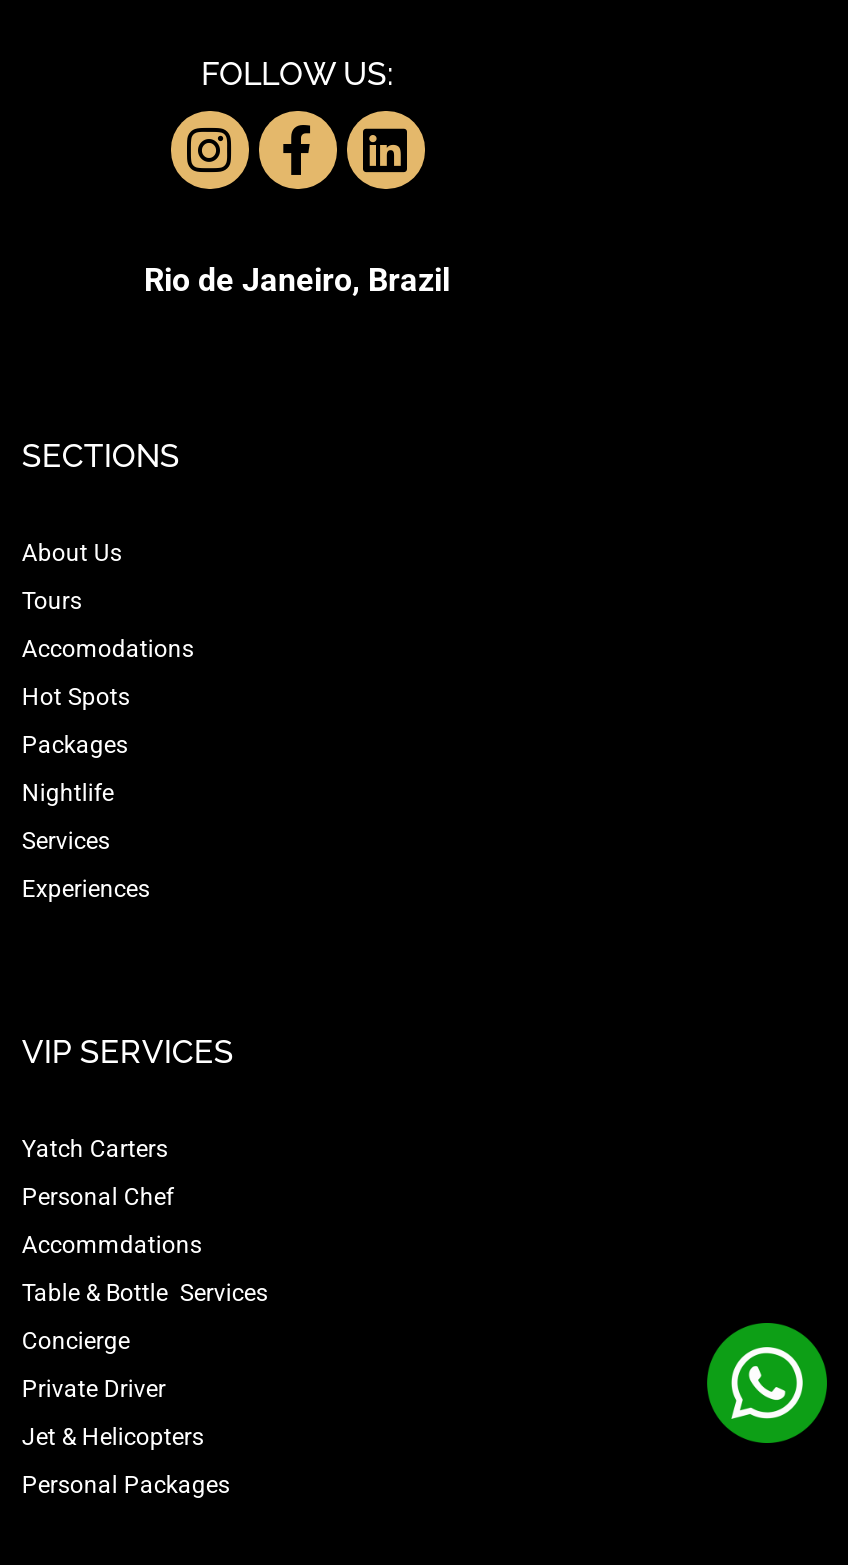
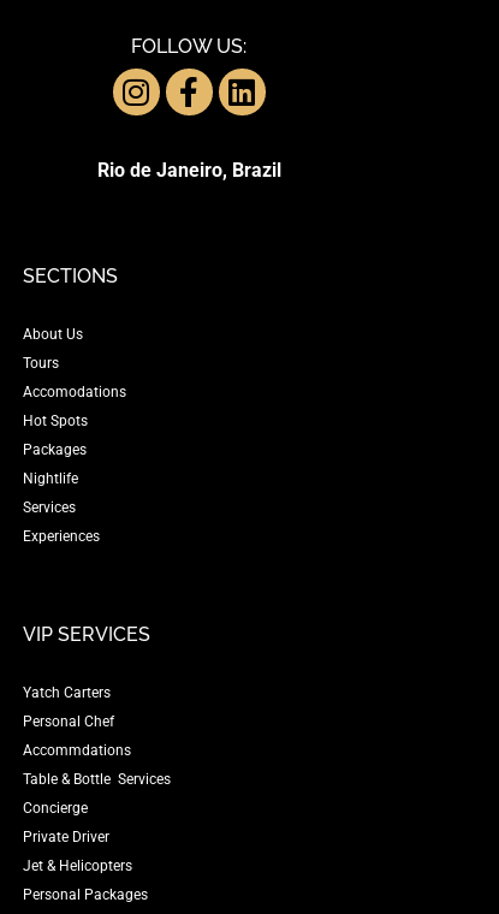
[705,1320,829,1446] [image] -> none

